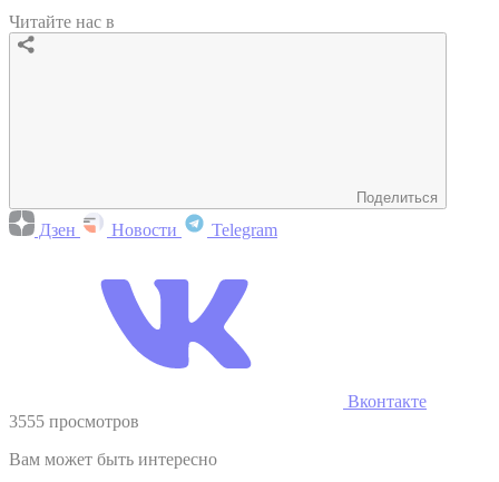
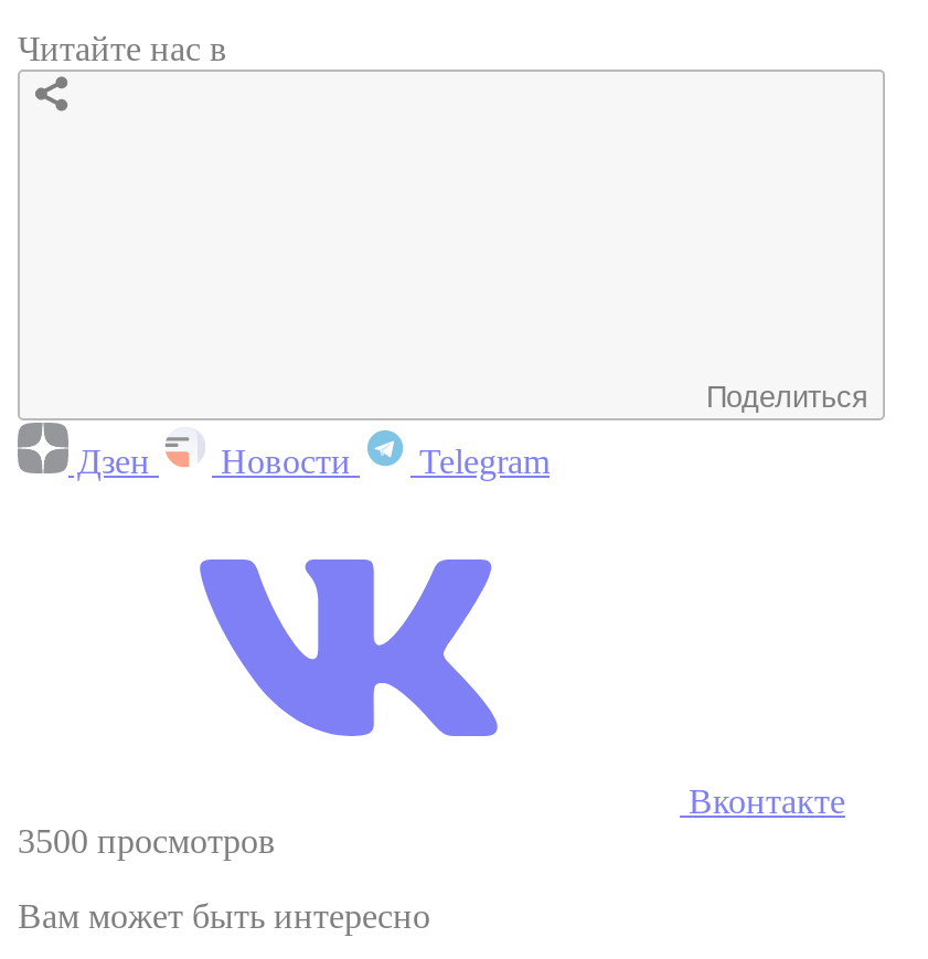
[9,411,139,430] 3555 просмотров -> [18,821,276,859] 3500 просмотров

